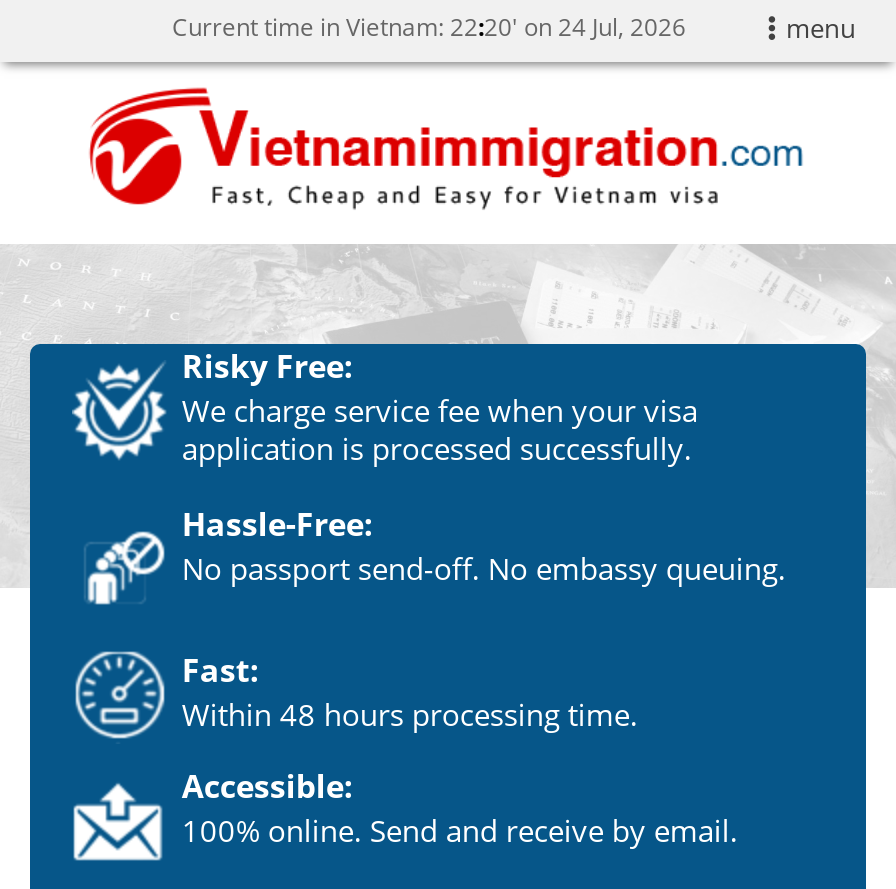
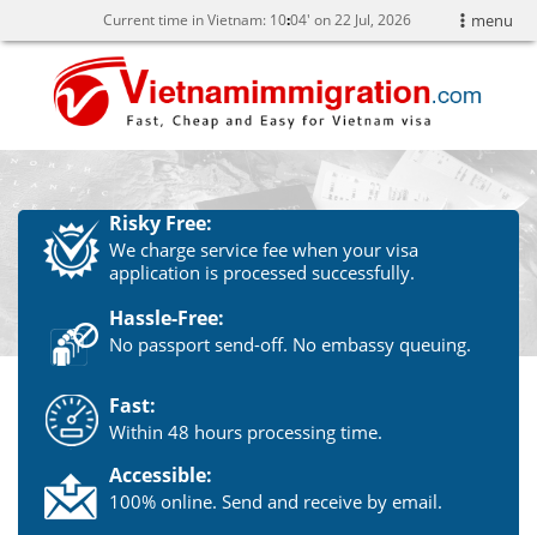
[172,10,686,44] Current time in Vietnam: 22:20' on 24 Jul, 2026 -> [103,10,411,30] Current time in Vietnam: 10 04' on 22 Jul, 2026

